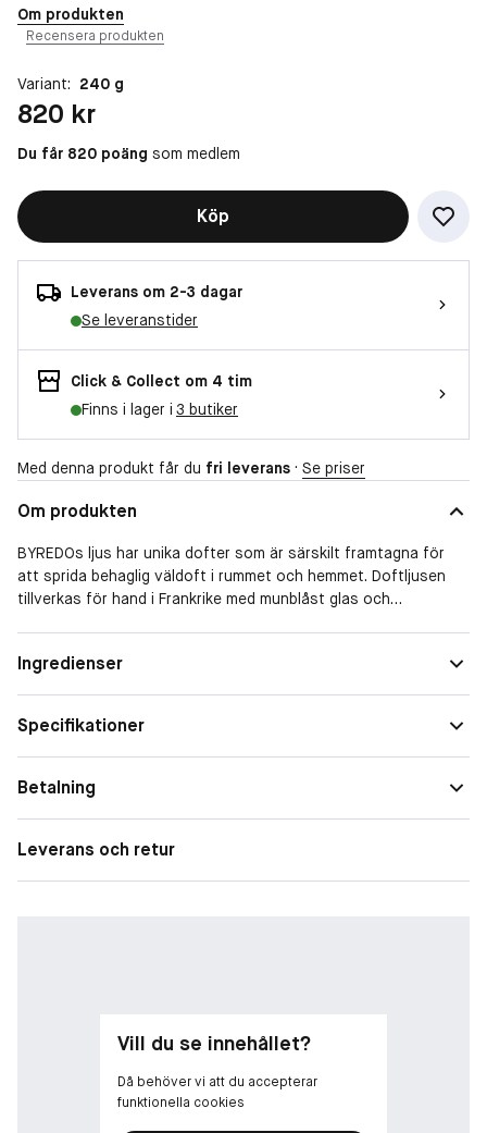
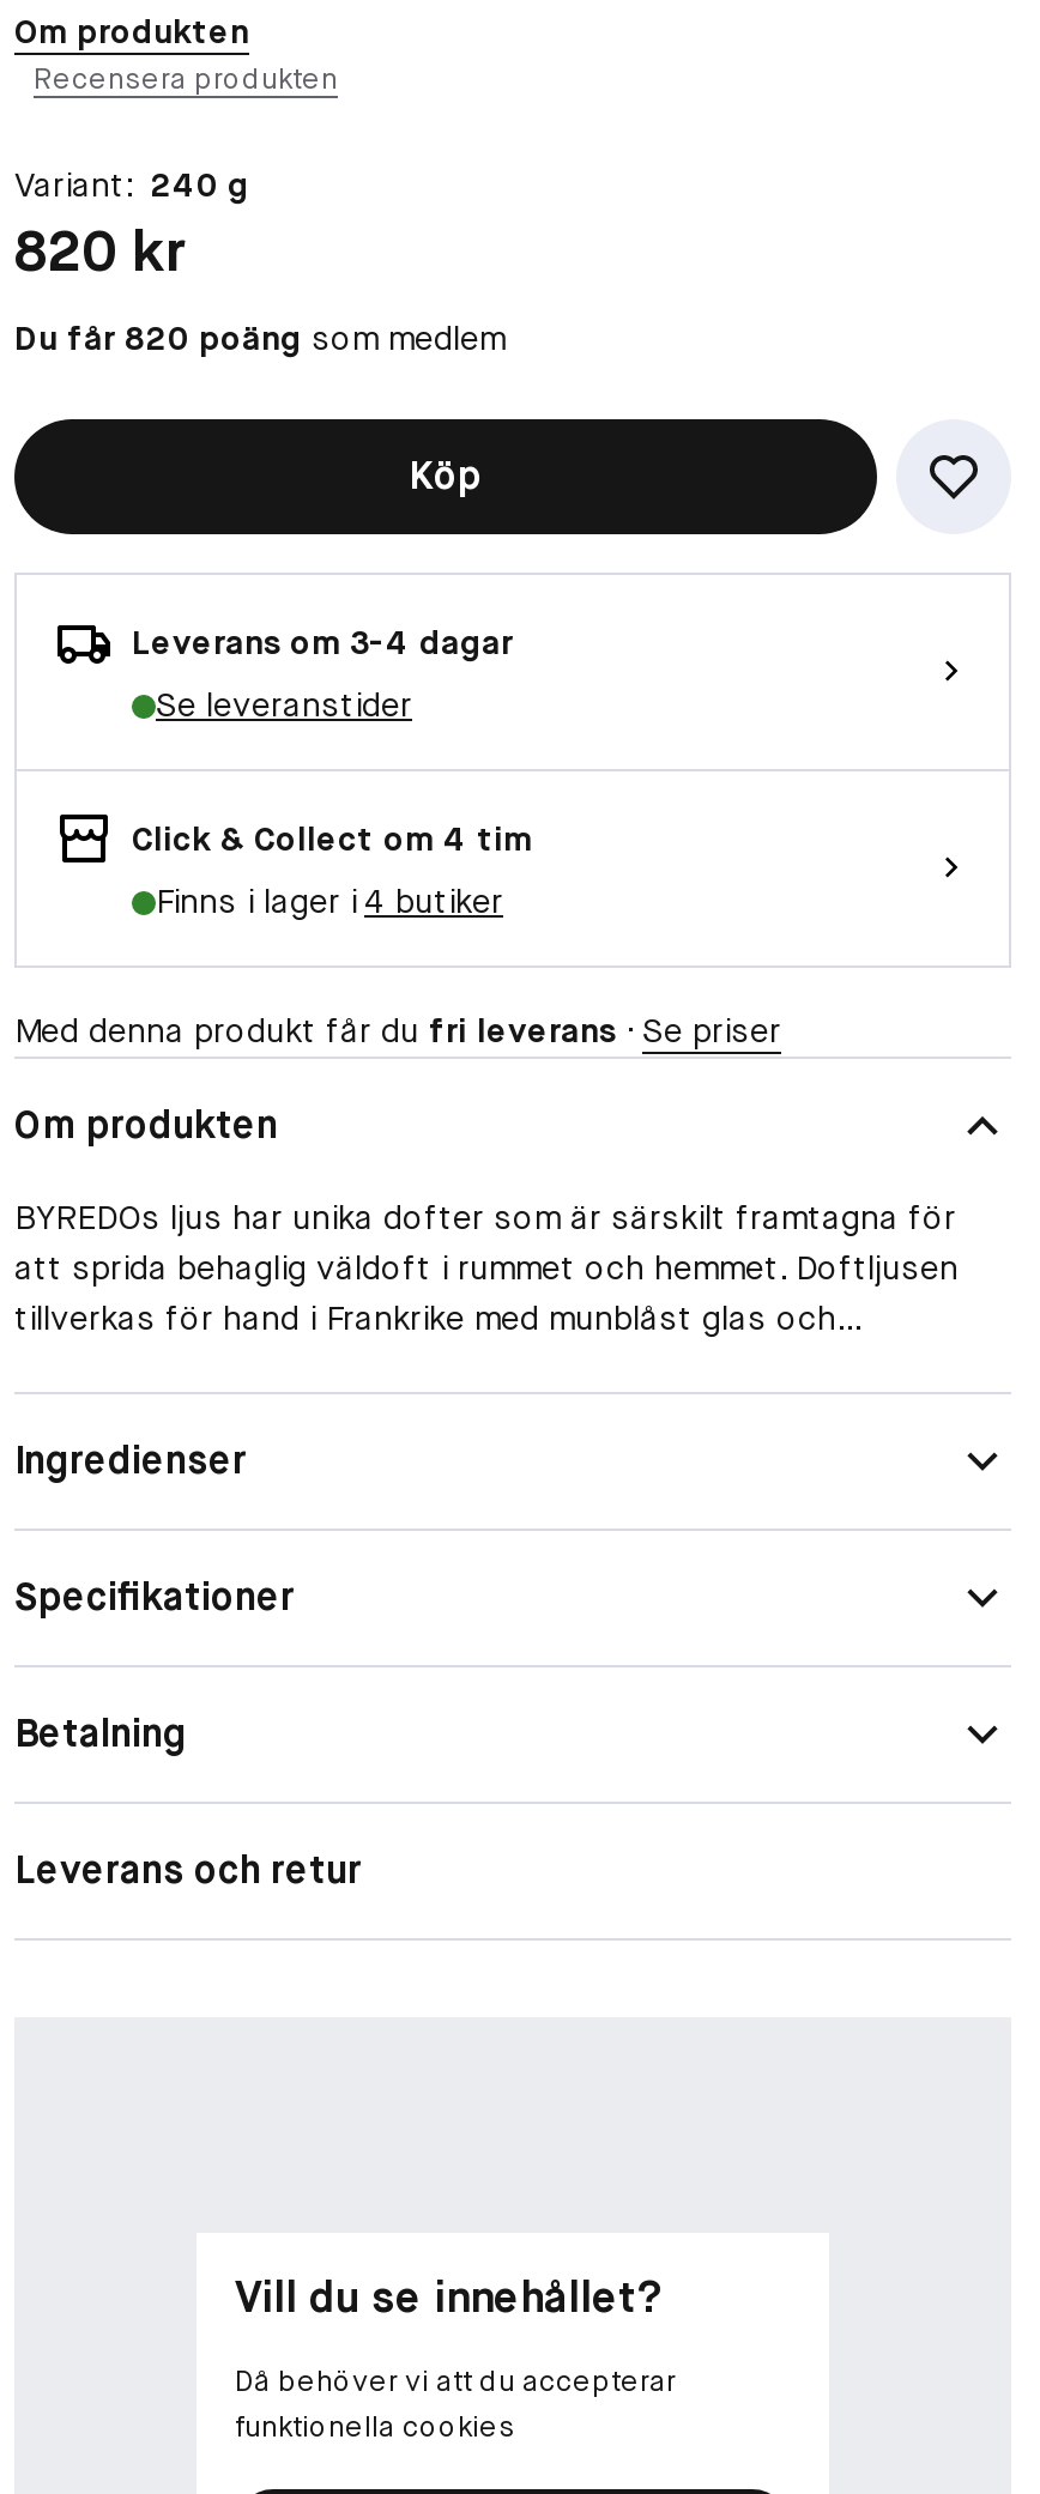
[71,282,242,301] Leverans om 2-3 dagar -> [132,621,513,664] Leverans om 3-4 dagar
[82,399,238,419] Finns i lager i 3 butiker -> [156,879,503,922] Finns i lager i 4 butiker

